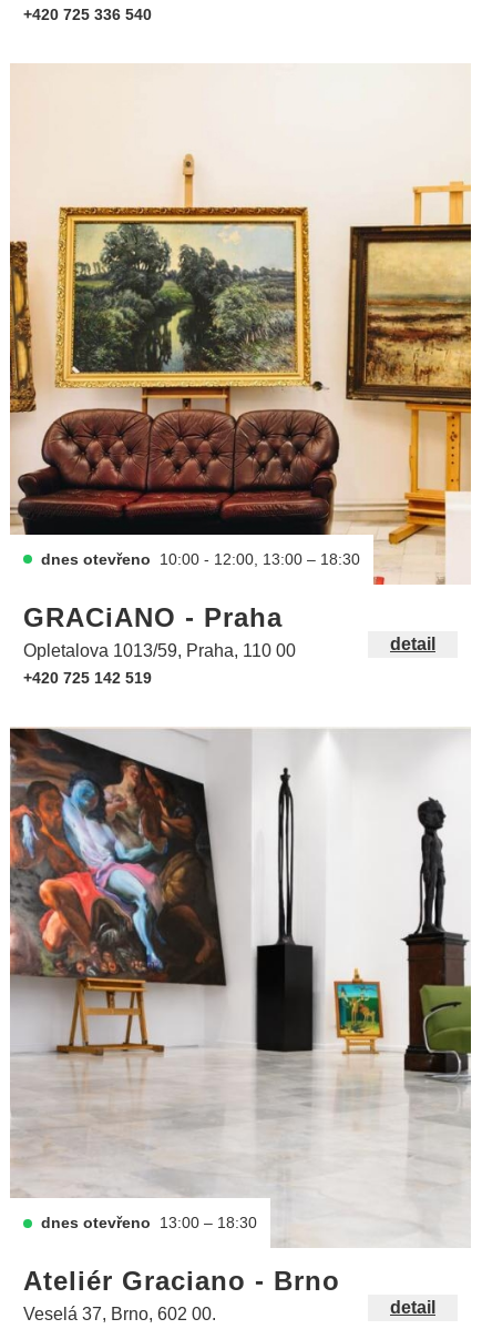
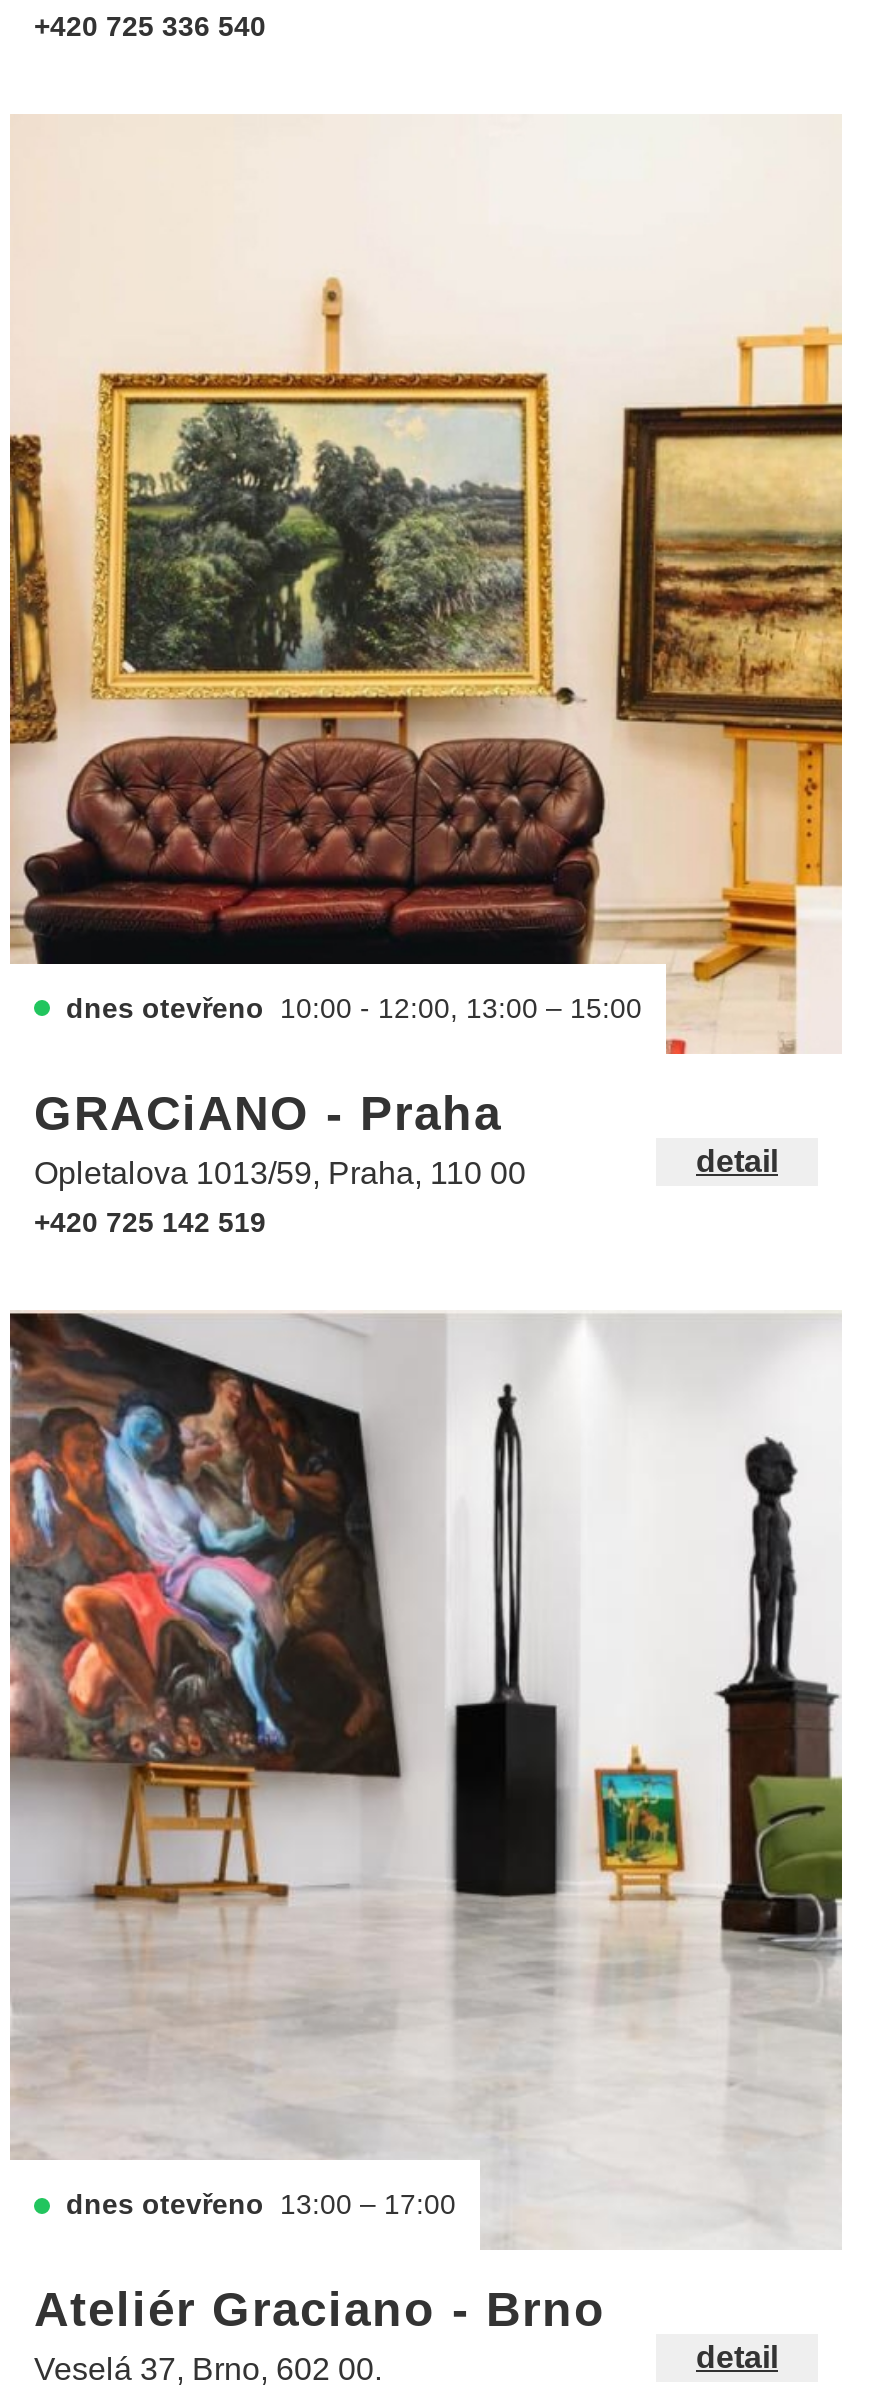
[41,550,360,568] dnes otevřeno 10:00 - 12:00, 13:00 – 18:30 -> [66,992,642,1024] dnes otevřeno 10:00 - 12:00, 13:00 – 15:00
[41,1214,257,1232] dnes otevřeno 13:00 – 18:30 -> [66,2189,456,2221] dnes otevřeno 13:00 – 17:00

